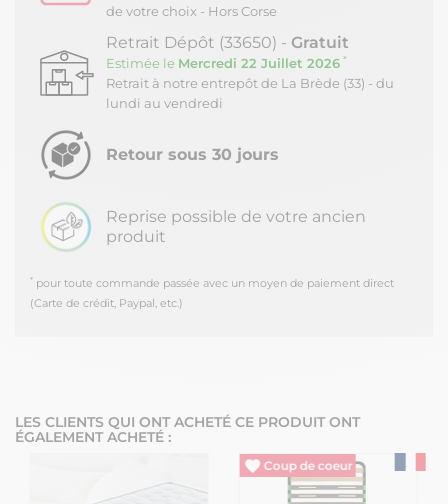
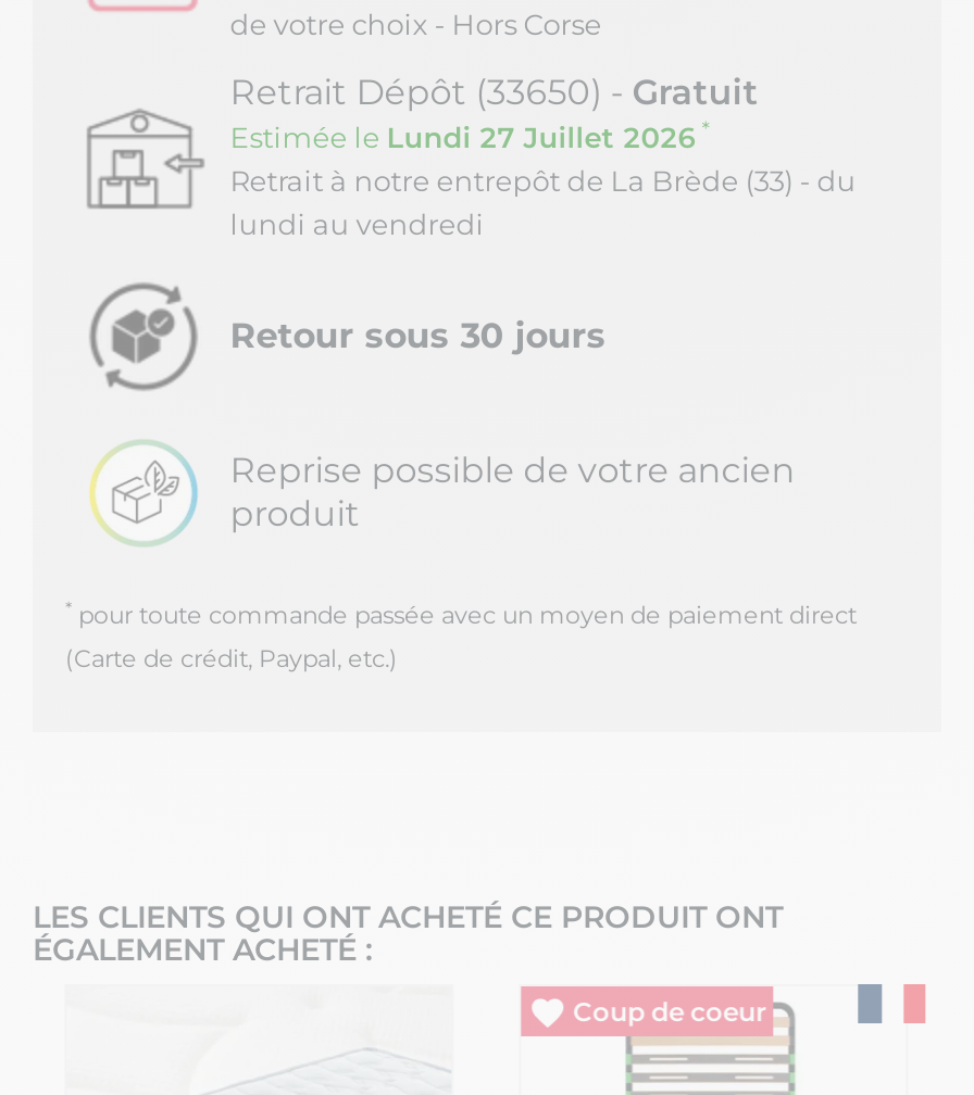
[106,54,347,71] Estimée le Mercredi 22 Juillet 2026 * -> [230,117,710,154] Estimée le Lundi 27 Juillet 2026 *

